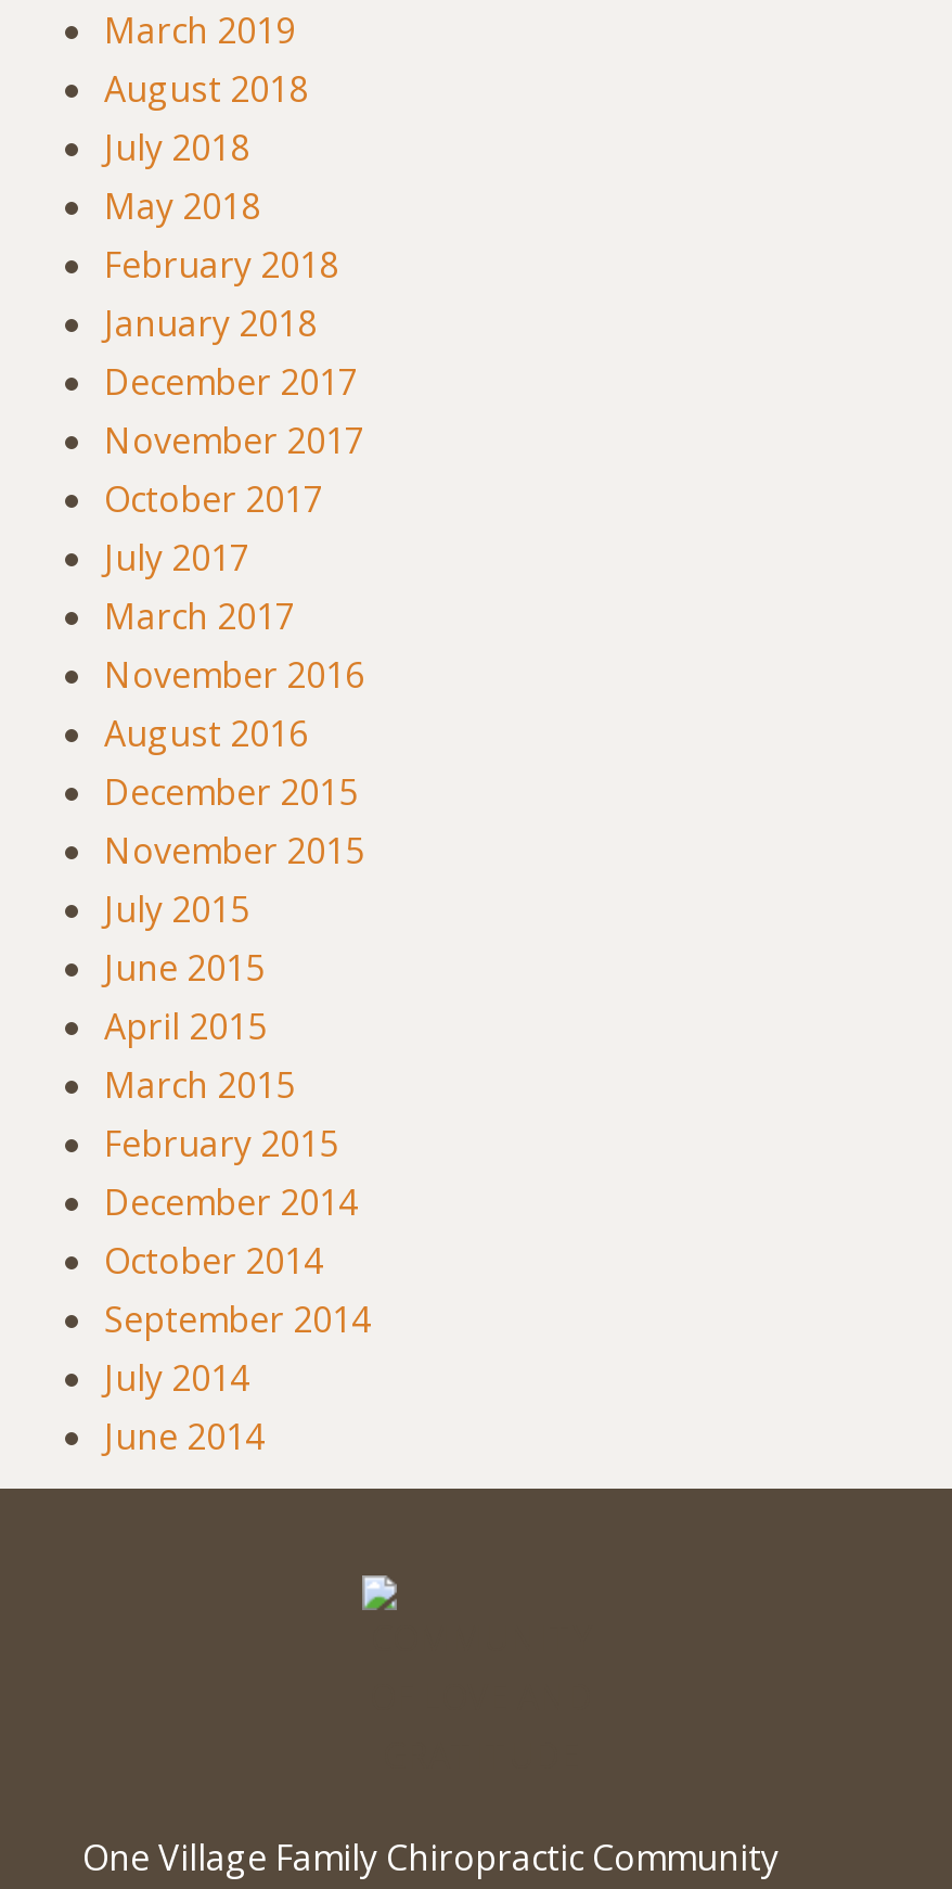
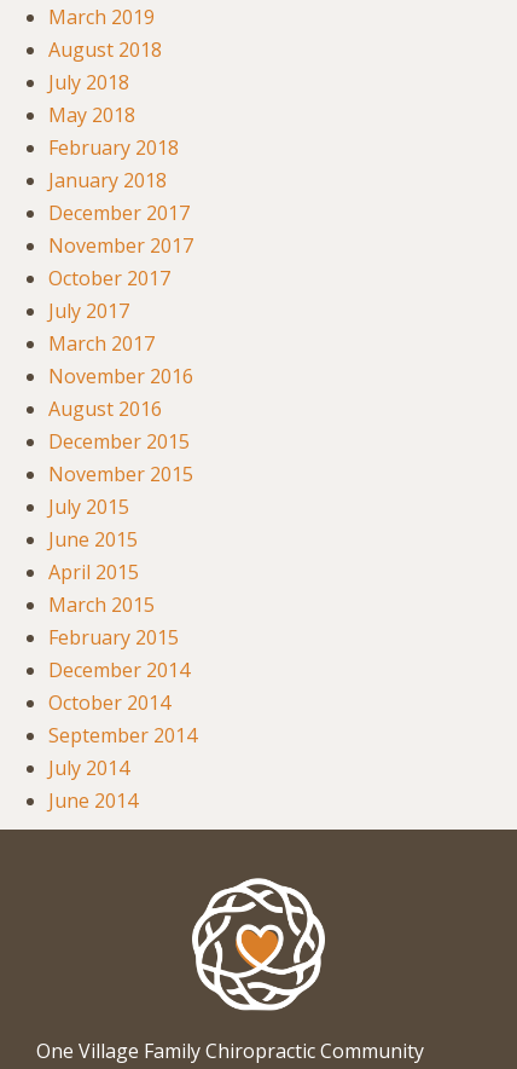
none -> [191,877,326,1012] [image]

